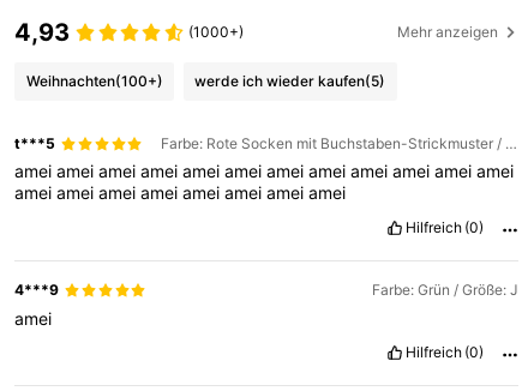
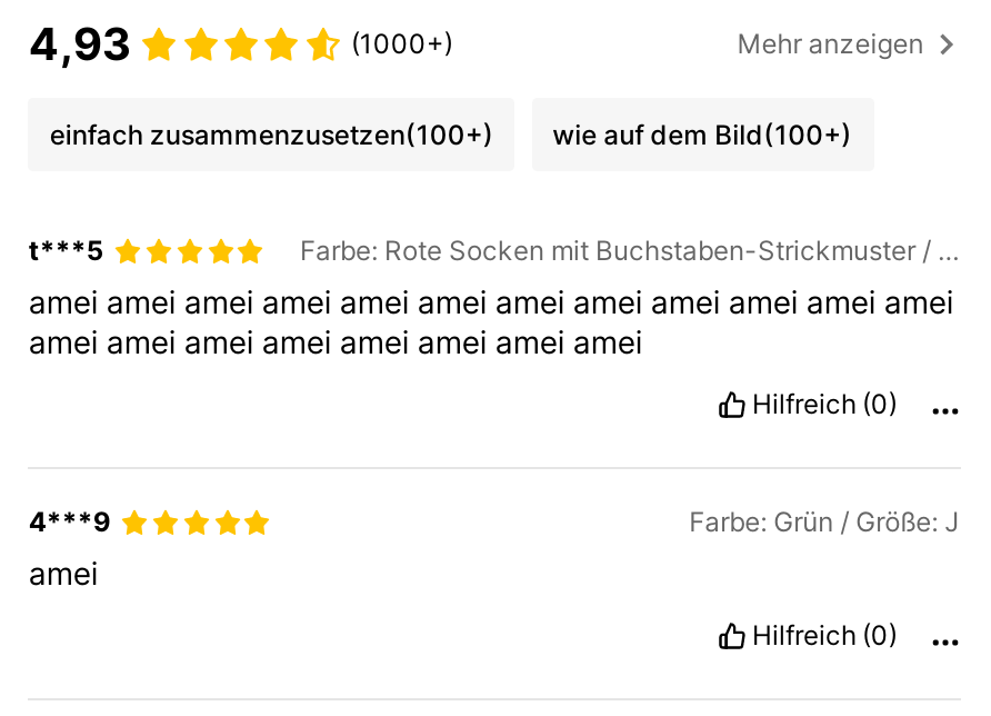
[26,72,385,90] Weihnachten(100+) | werde ich wieder kaufen(5) -> [50,117,852,151] einfach zusammenzusetzen(100+) | wie auf dem Bild(100+)

